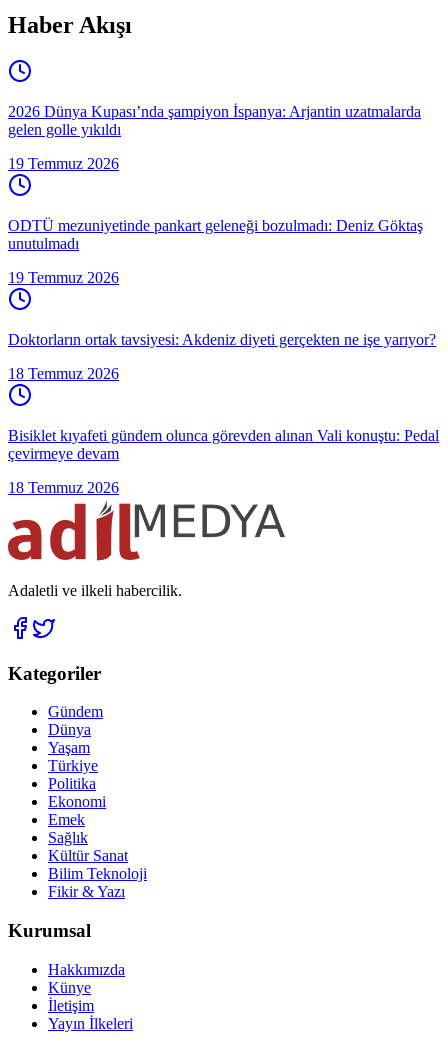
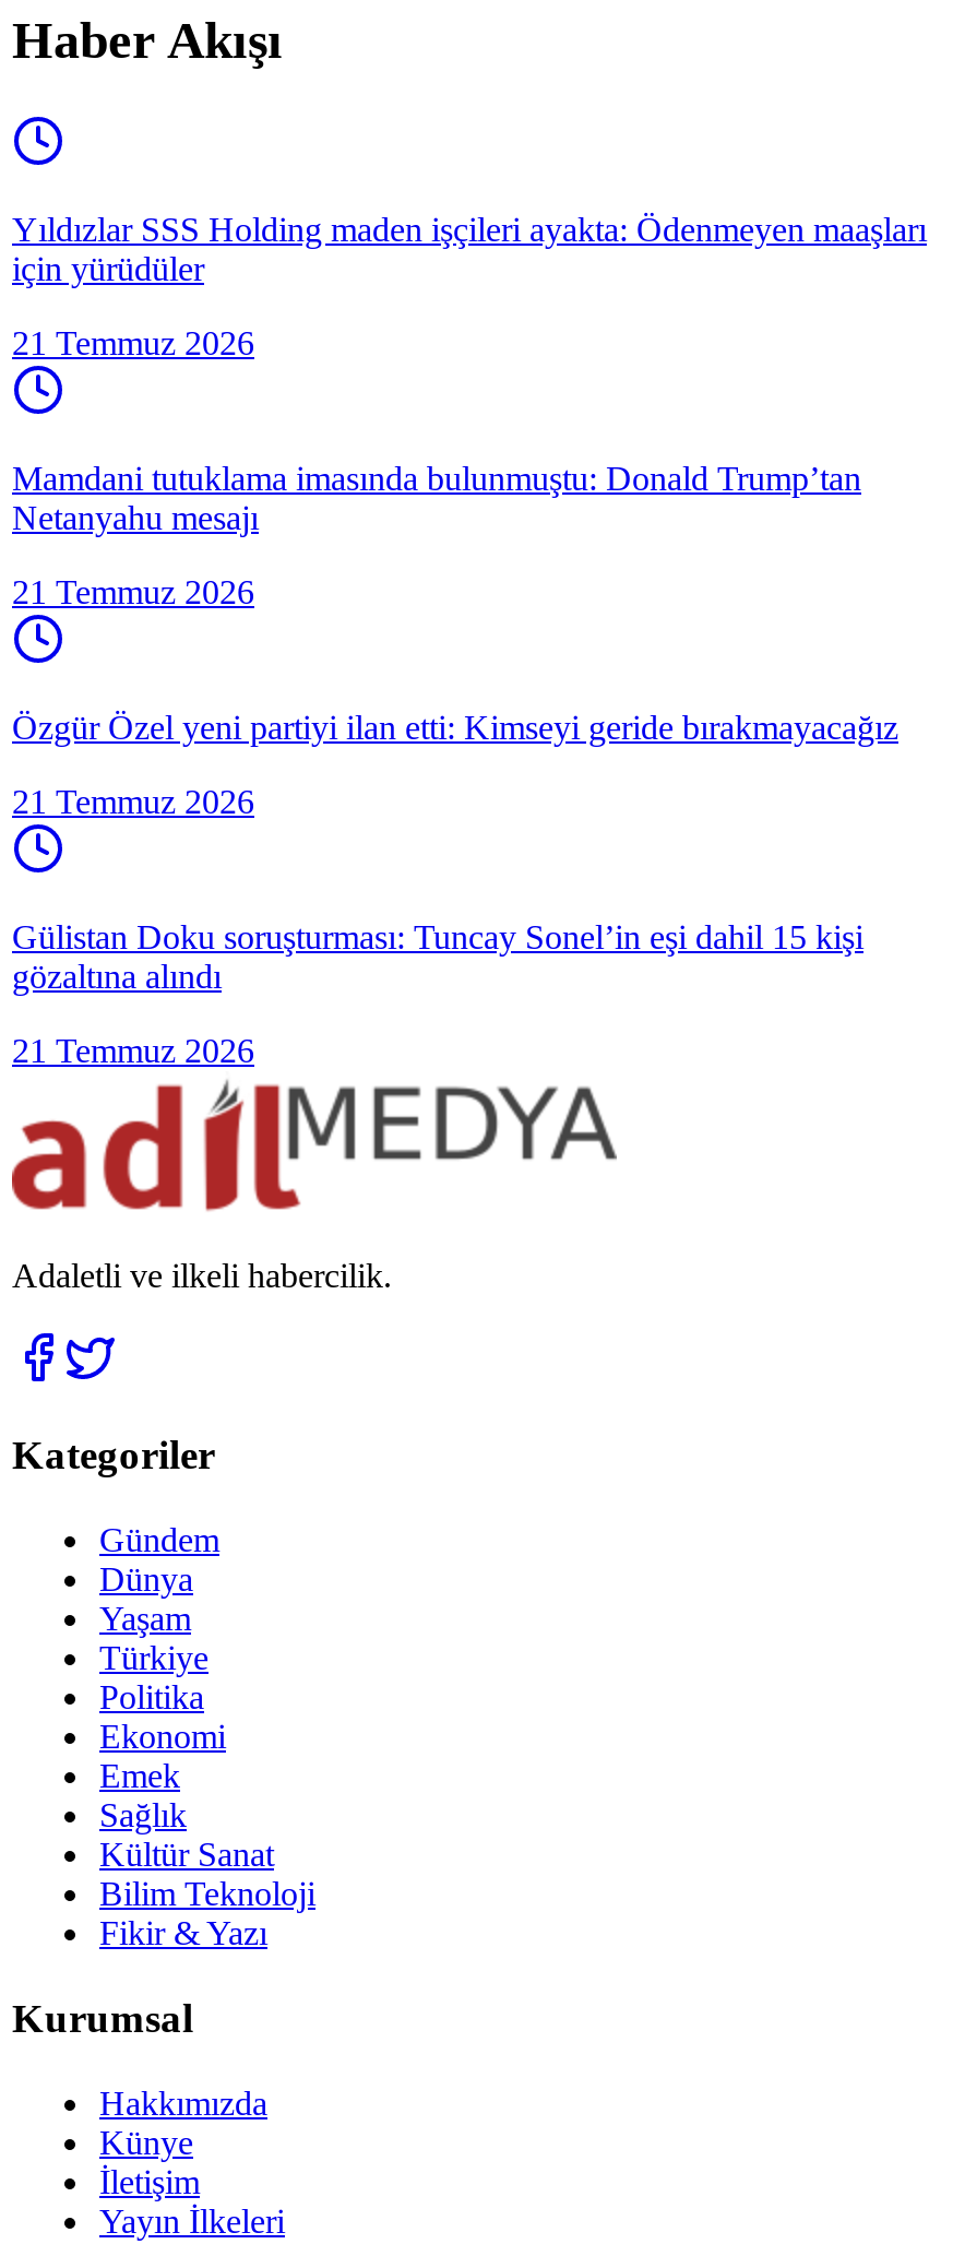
[8,103,421,138] 2026 Dünya Kupası’nda şampiyon İspanya: Arjantin uzatmalarda | gelen golle yıkıldı -> [12,211,927,287] Yıldızlar SSS Holding maden işçileri ayakta: Ödenmeyen maaşları | için yürüdüler
[8,155,119,172] 19 Temmuz 2026 -> [12,324,254,361] 21 Temmuz 2026
[8,217,423,252] ODTÜ mezuniyetinde pankart geleneği bozulmadı: Deniz Göktaş | unutulmadı -> [12,459,861,536] Mamdani tutuklama imasında bulunmuştu: Donald Trump’tan | Netanyahu mesajı
[8,269,119,286] 19 Temmuz 2026 -> [12,573,254,610] 21 Temmuz 2026
[8,331,436,348] Doktorların ortak tavsiyesi: Akdeniz diyeti gerçekten ne işe yarıyor? -> [12,708,898,746] Özgür Özel yeni partiyi ilan etti: Kimseyi geride bırakmayacağız
[8,365,119,382] 18 Temmuz 2026 -> [12,783,254,820] 21 Temmuz 2026
[8,427,439,462] Bisiklet kıyafeti gündem olunca görevden alınan Vali konuştu: Pedal | çevirmeye devam -> [12,918,863,995] Gülistan Doku soruşturması: Tuncay Sonel’in eşi dahil 15 kişi | gözaltına alındı
[8,479,119,496] 18 Temmuz 2026 -> [12,1032,254,1069] 21 Temmuz 2026

